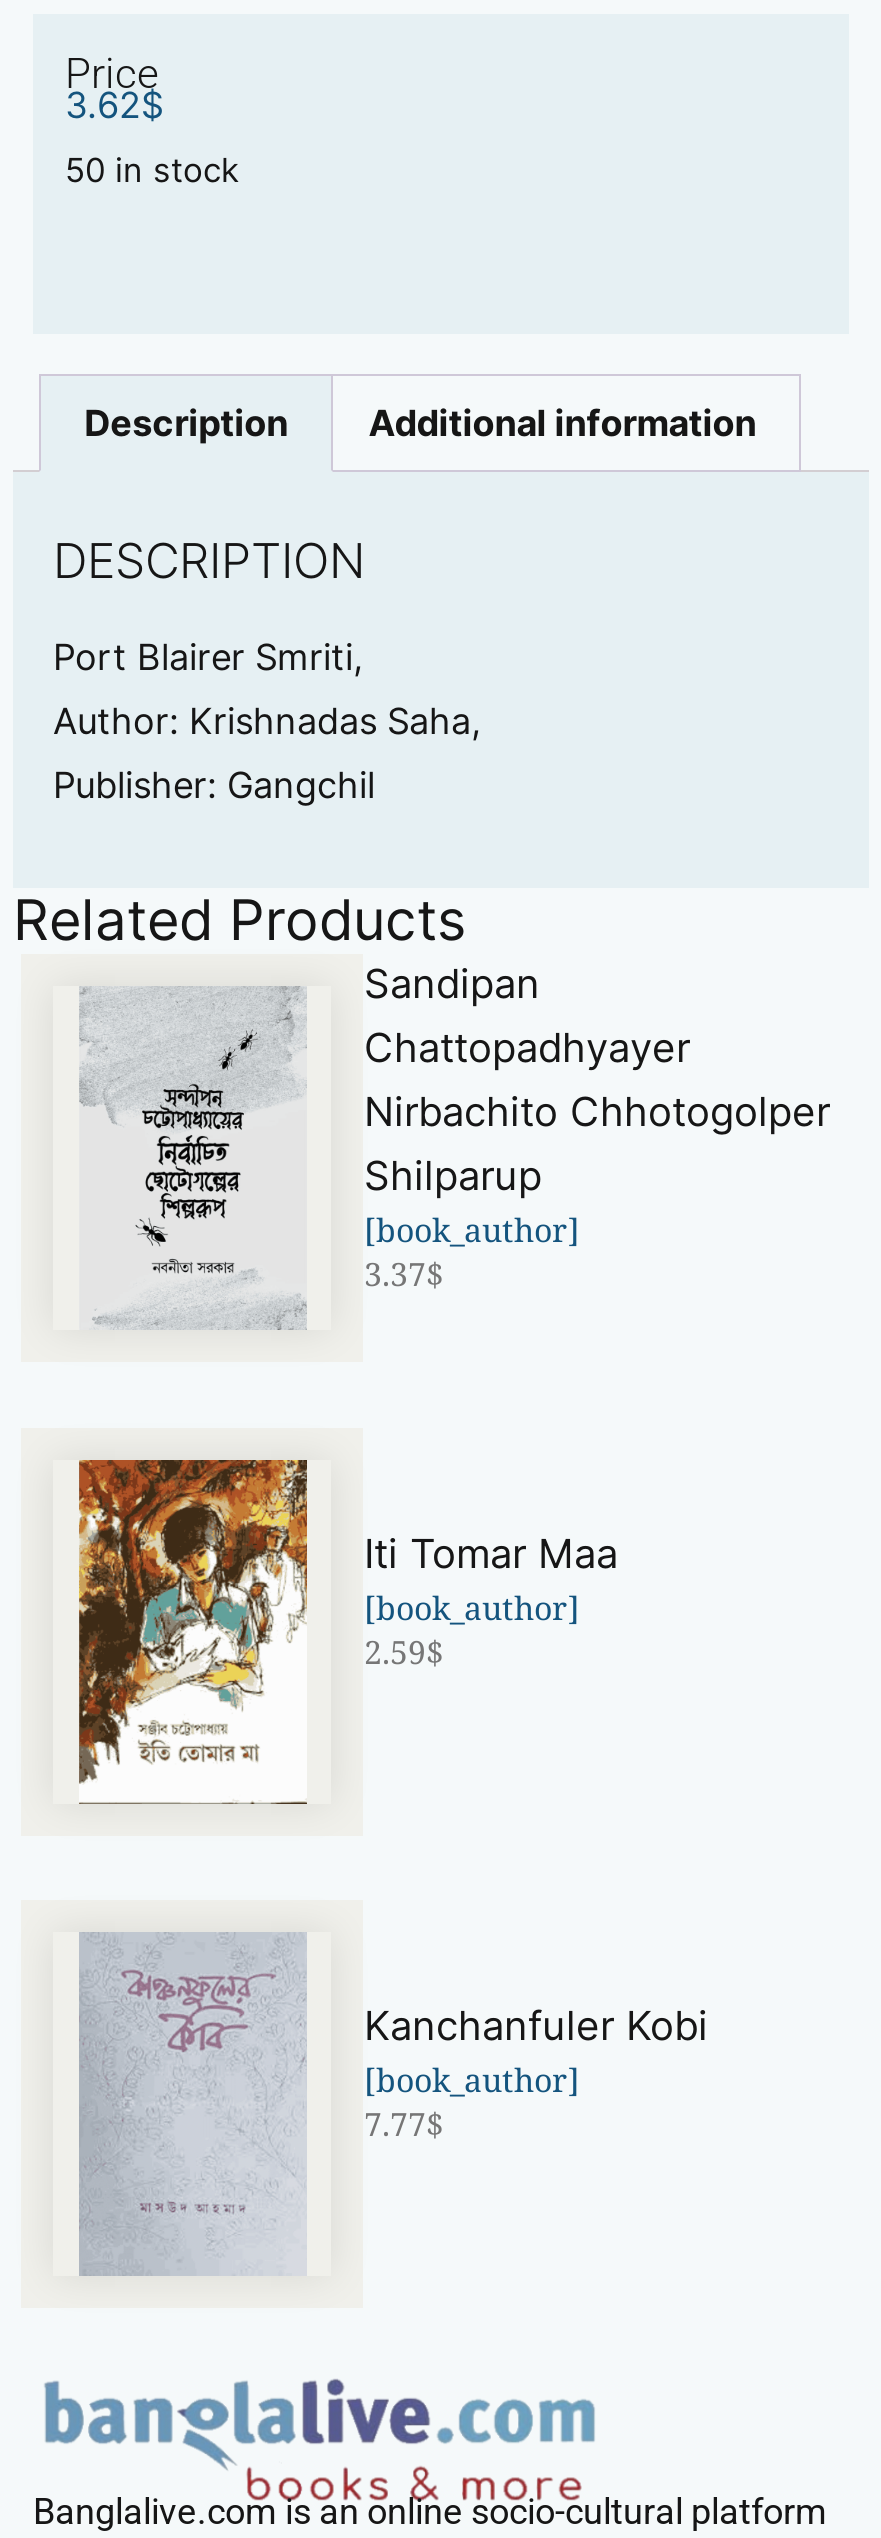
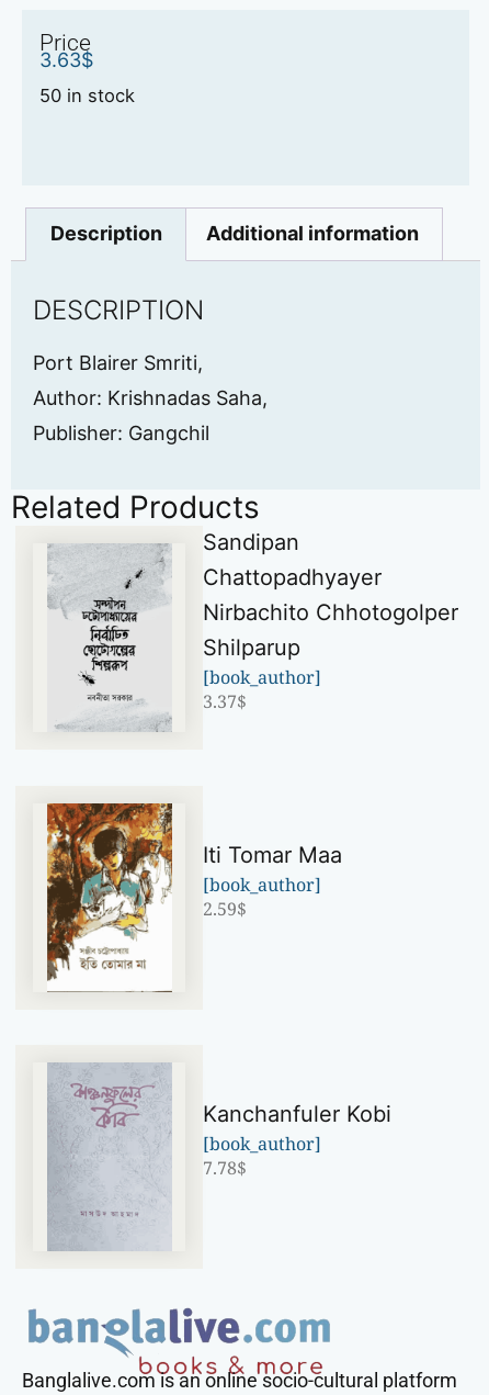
[65,85,163,127] 3.62$ -> [39,49,93,72] 3.63$
[364,2102,444,2146] 7.77$ -> [203,1156,247,1180] 7.78$

